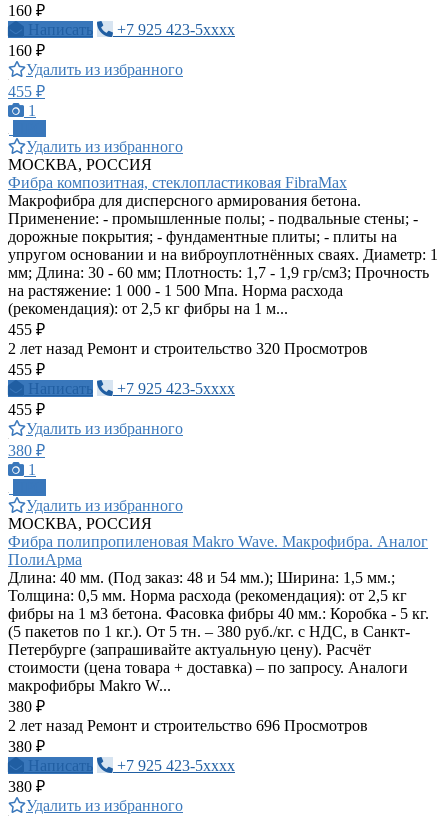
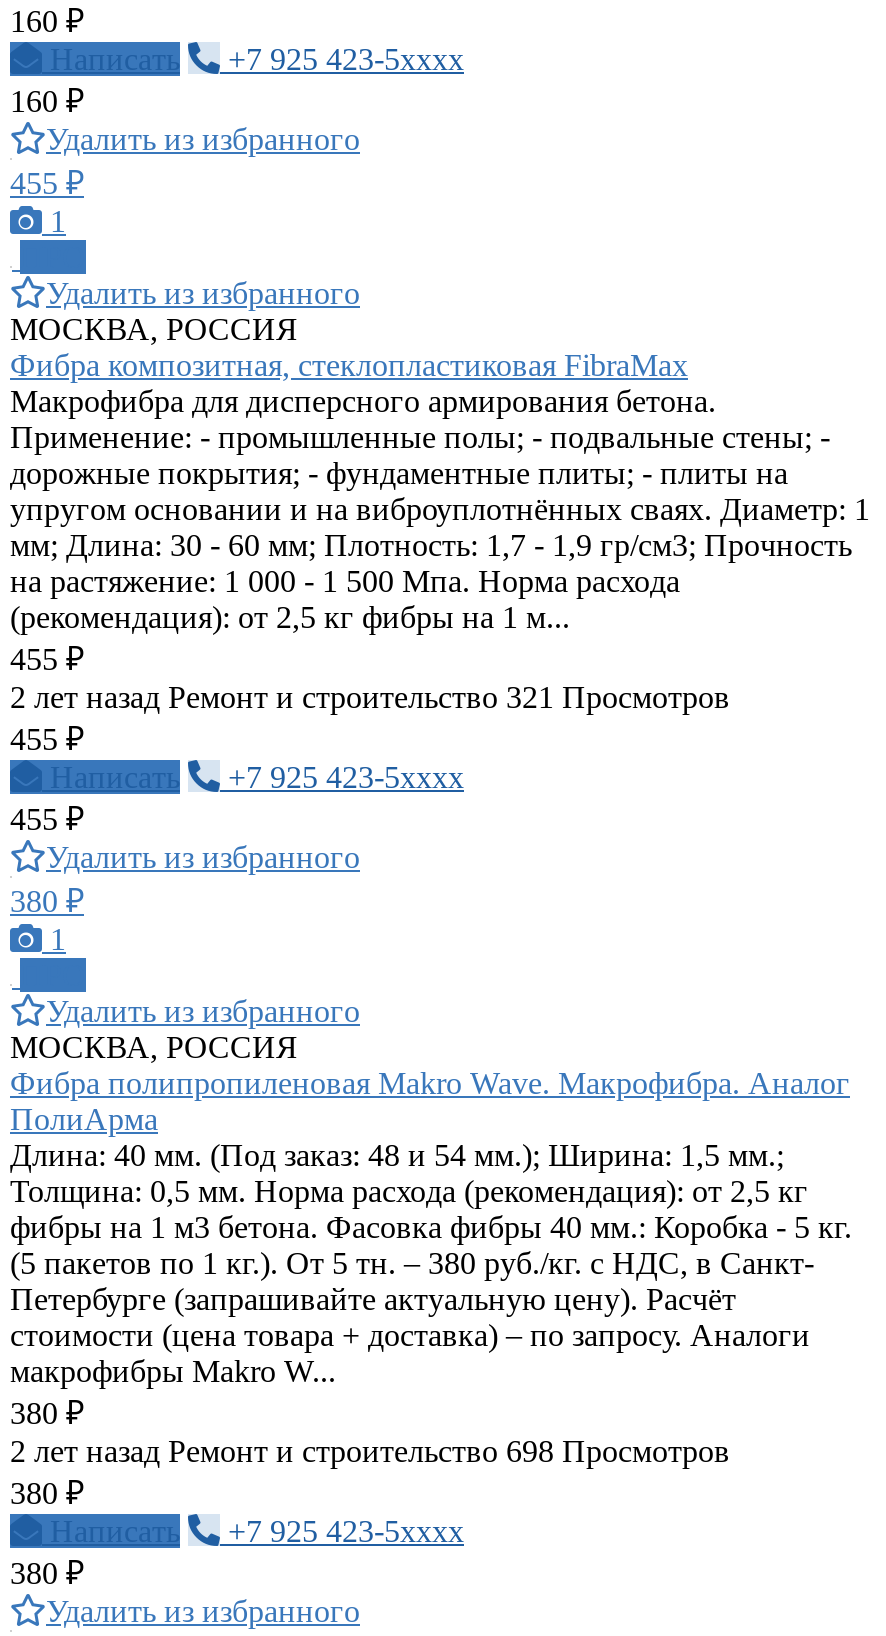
[8,340,368,357] 2 лет назад Ремонт и строительство 320 Просмотров -> [10,680,730,714] 2 лет назад Ремонт и строительство 321 Просмотров
[8,717,368,734] 2 лет назад Ремонт и строительство 696 Просмотров -> [10,1434,730,1468] 2 лет назад Ремонт и строительство 698 Просмотров

